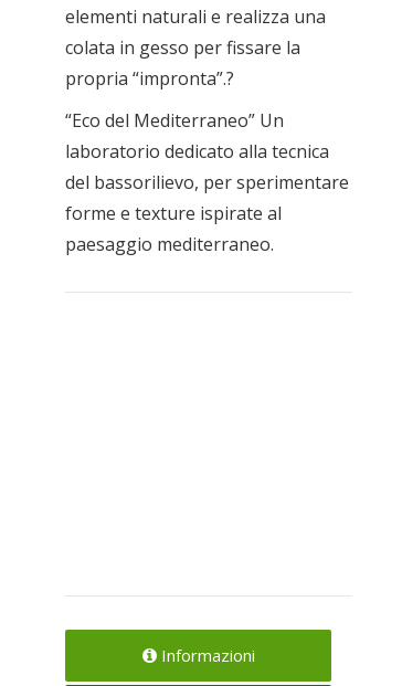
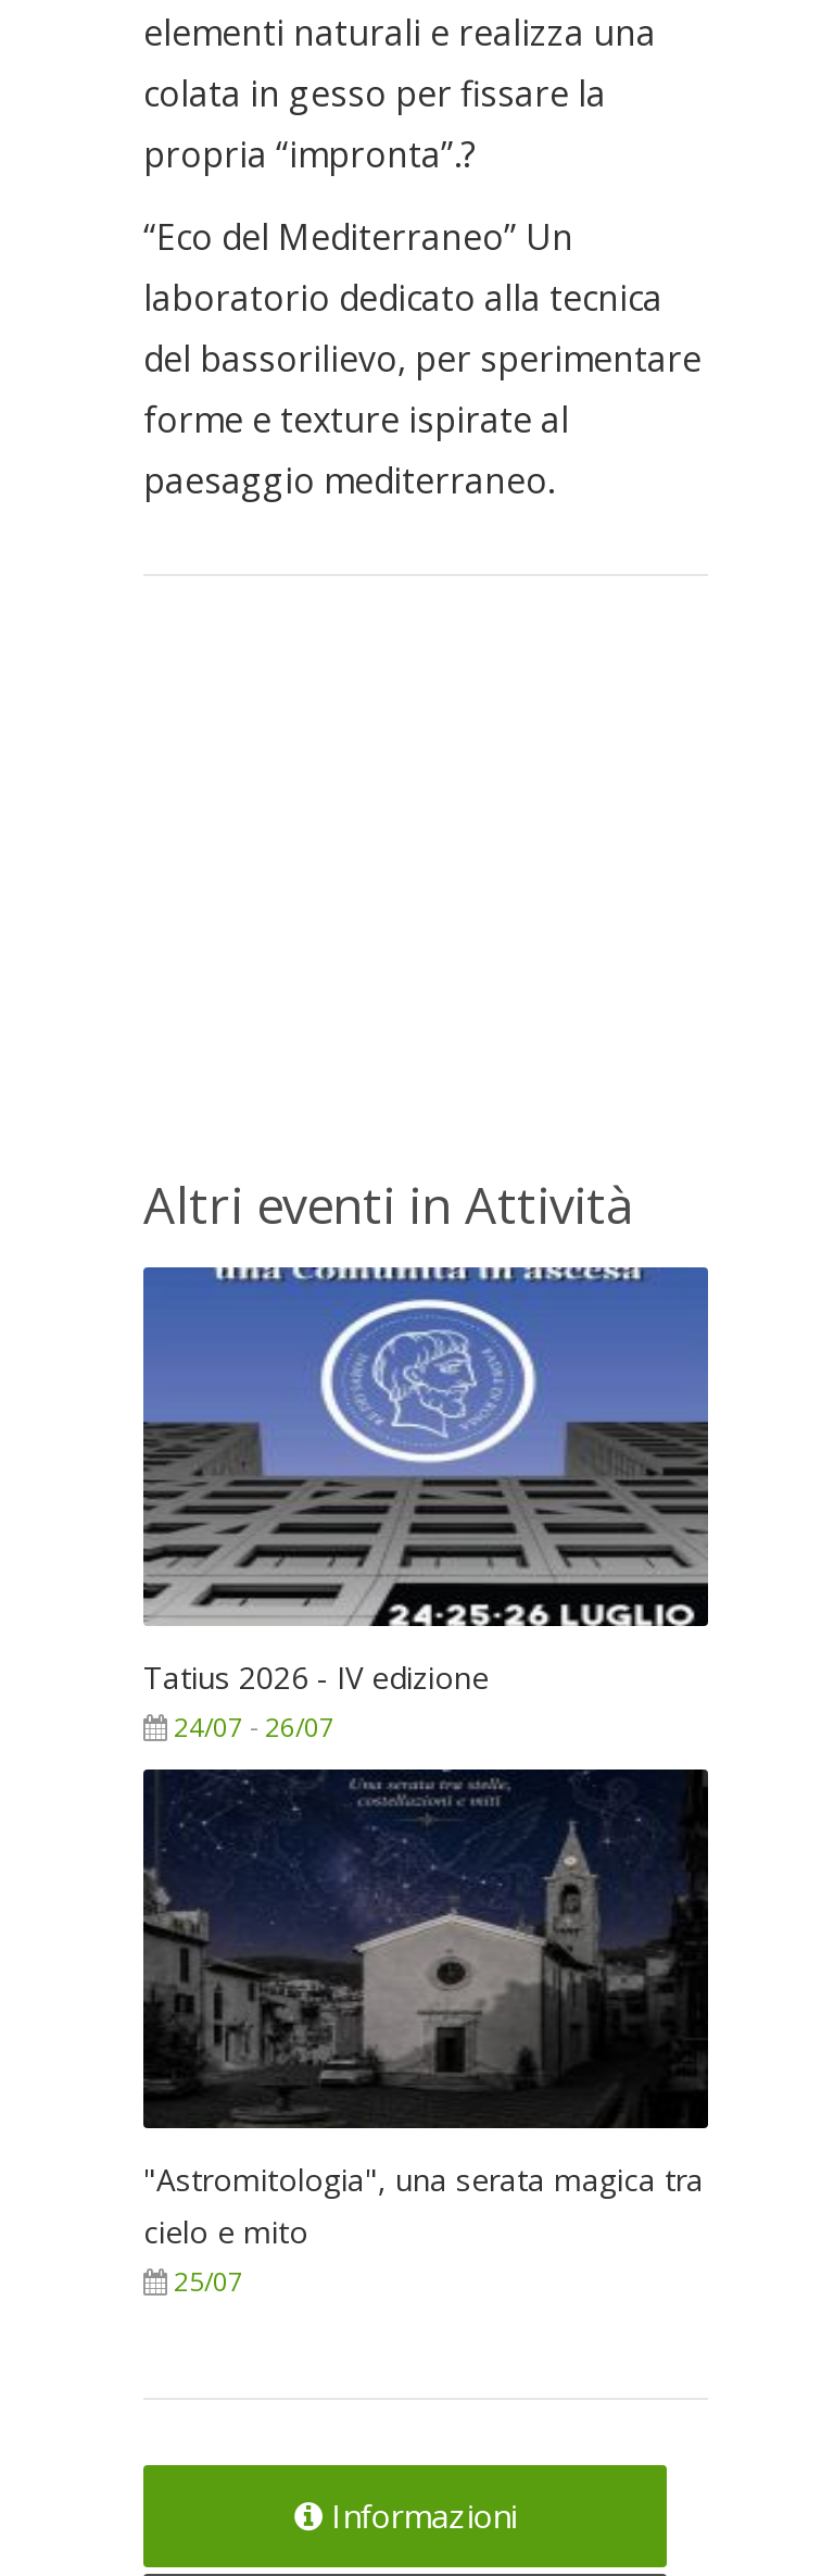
none -> [141,1265,710,1745] [image] | Tatius 2026 - IV edizione | 24/07 - 26/07
none -> [141,1767,710,2299] [image] | "Astromitologia", una serata magica tra | cielo e mito | 25/07
none -> [143,1169,634,1238] Altri eventi in Attività

